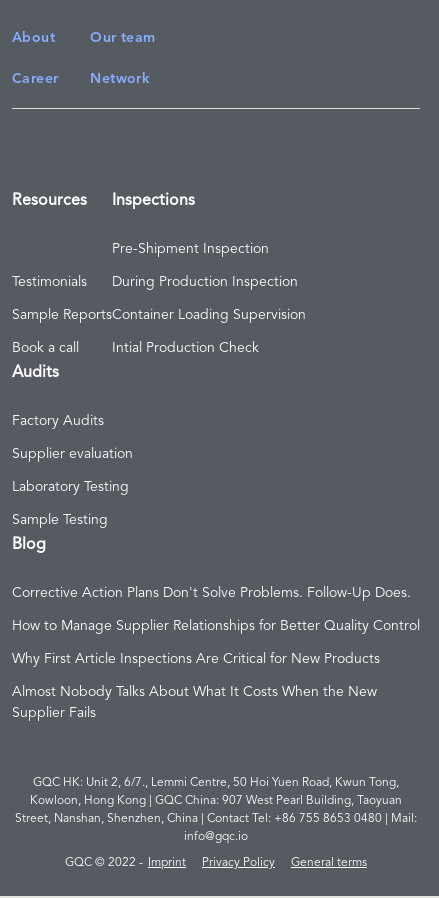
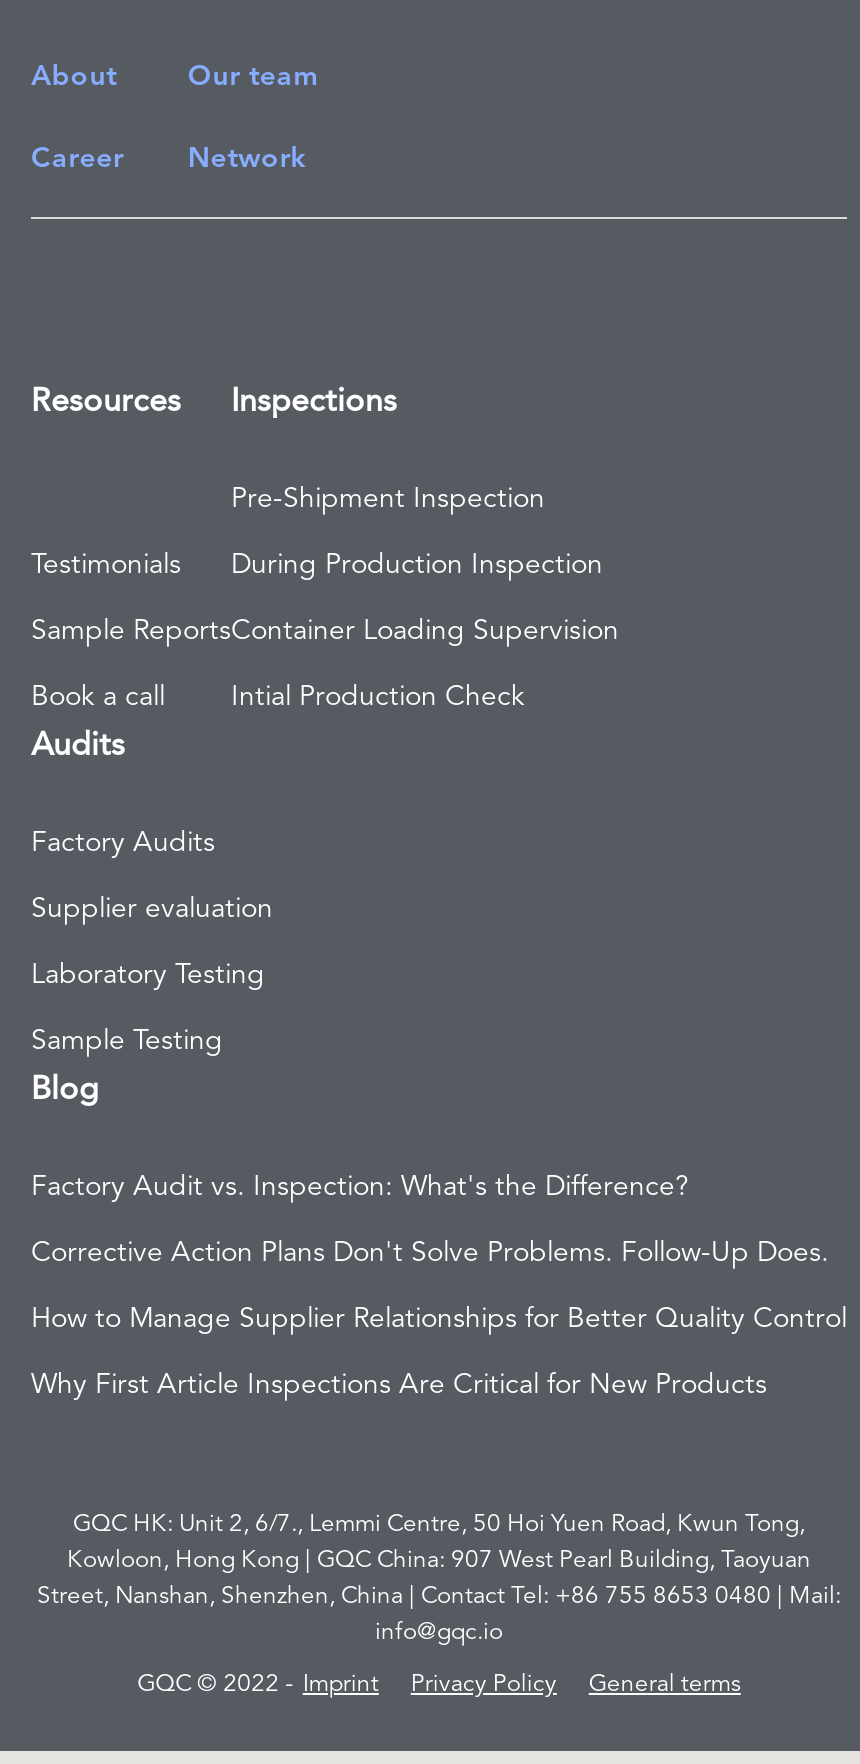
none -> [31,1172,689,1200] Factory Audit vs. Inspection: What's the Difference?
moved [12,586,420,666] -> [31,1238,847,1398]: Corrective Action Plans Don't Solve Problems. Follow-Up Does. | How to Manage Supplier Relationships for Better Quality Control | Why First Article Inspections Are Critical for New Products
[12,685,377,720] Almost Nobody Talks About What It Costs When the New | Supplier Fails -> none

